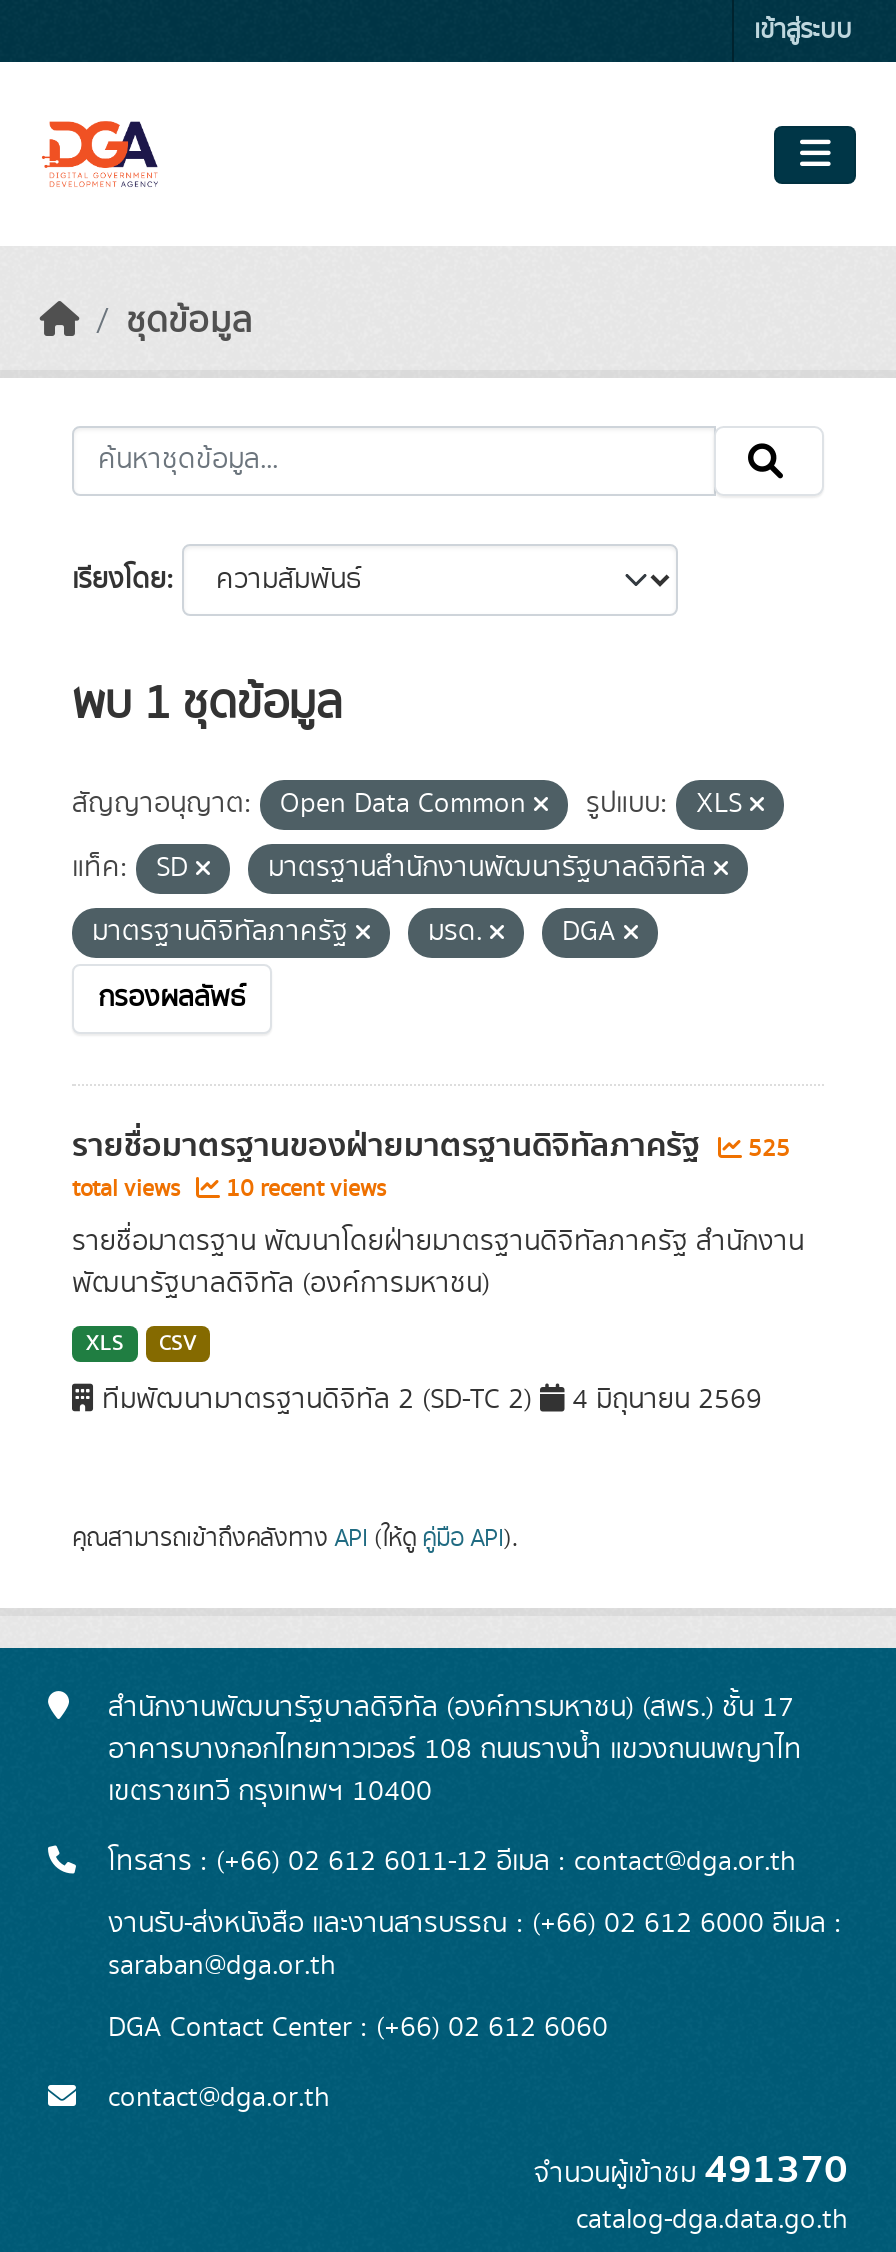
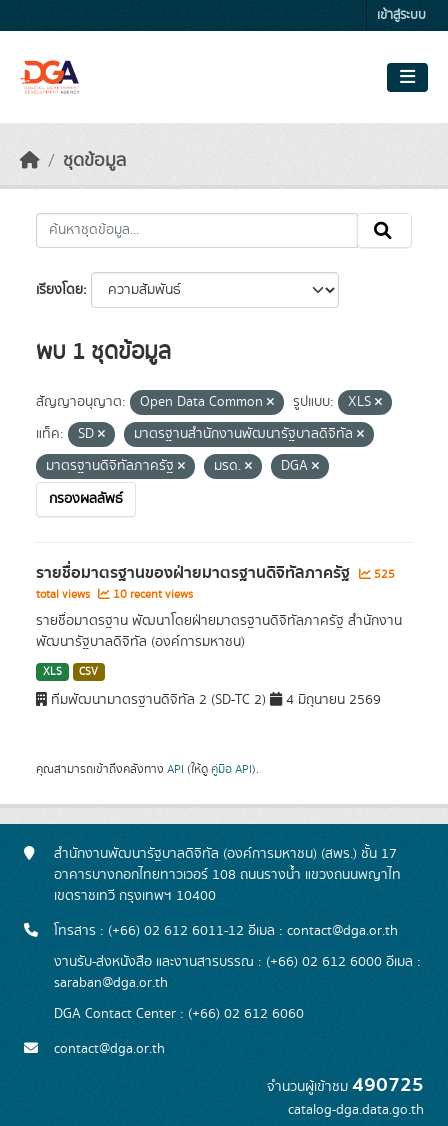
[534,2138,848,2202] จำนวนผู้เข้าชม491370 -> [267,1069,424,1101] จำนวนผู้เข้าชม490725

